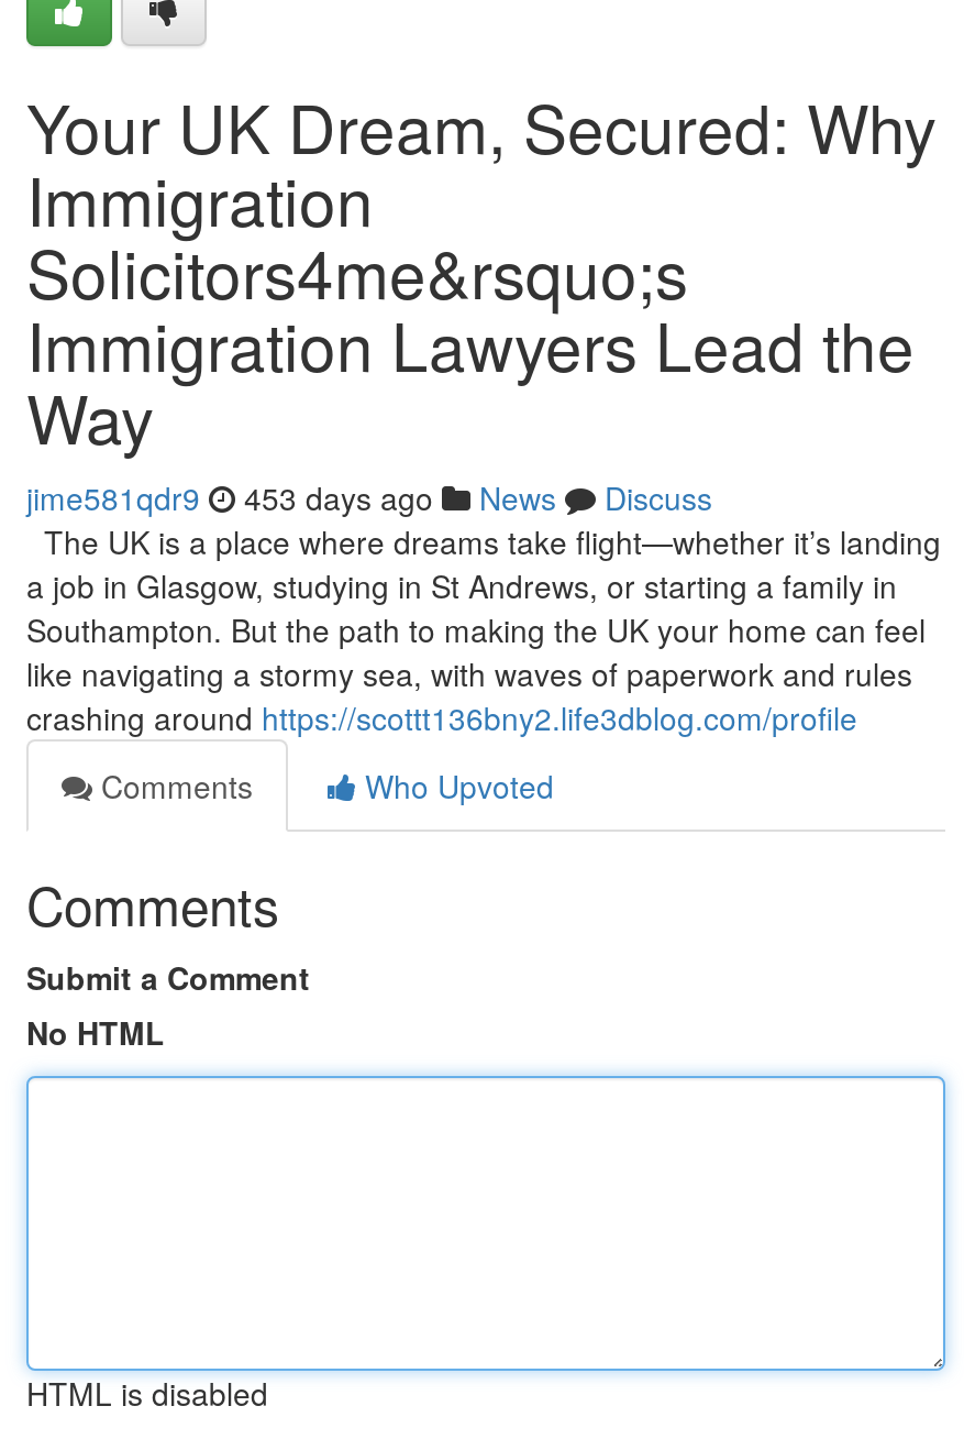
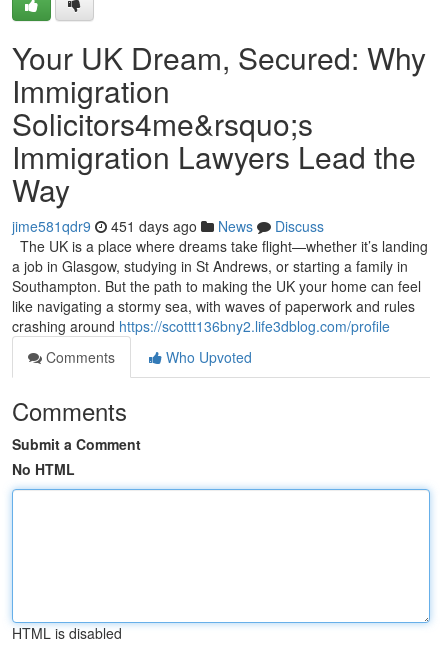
[26,475,712,519] jime581qdr9 453 days ago News Discuss -> [12,216,324,236] jime581qdr9 451 days ago News Discuss

